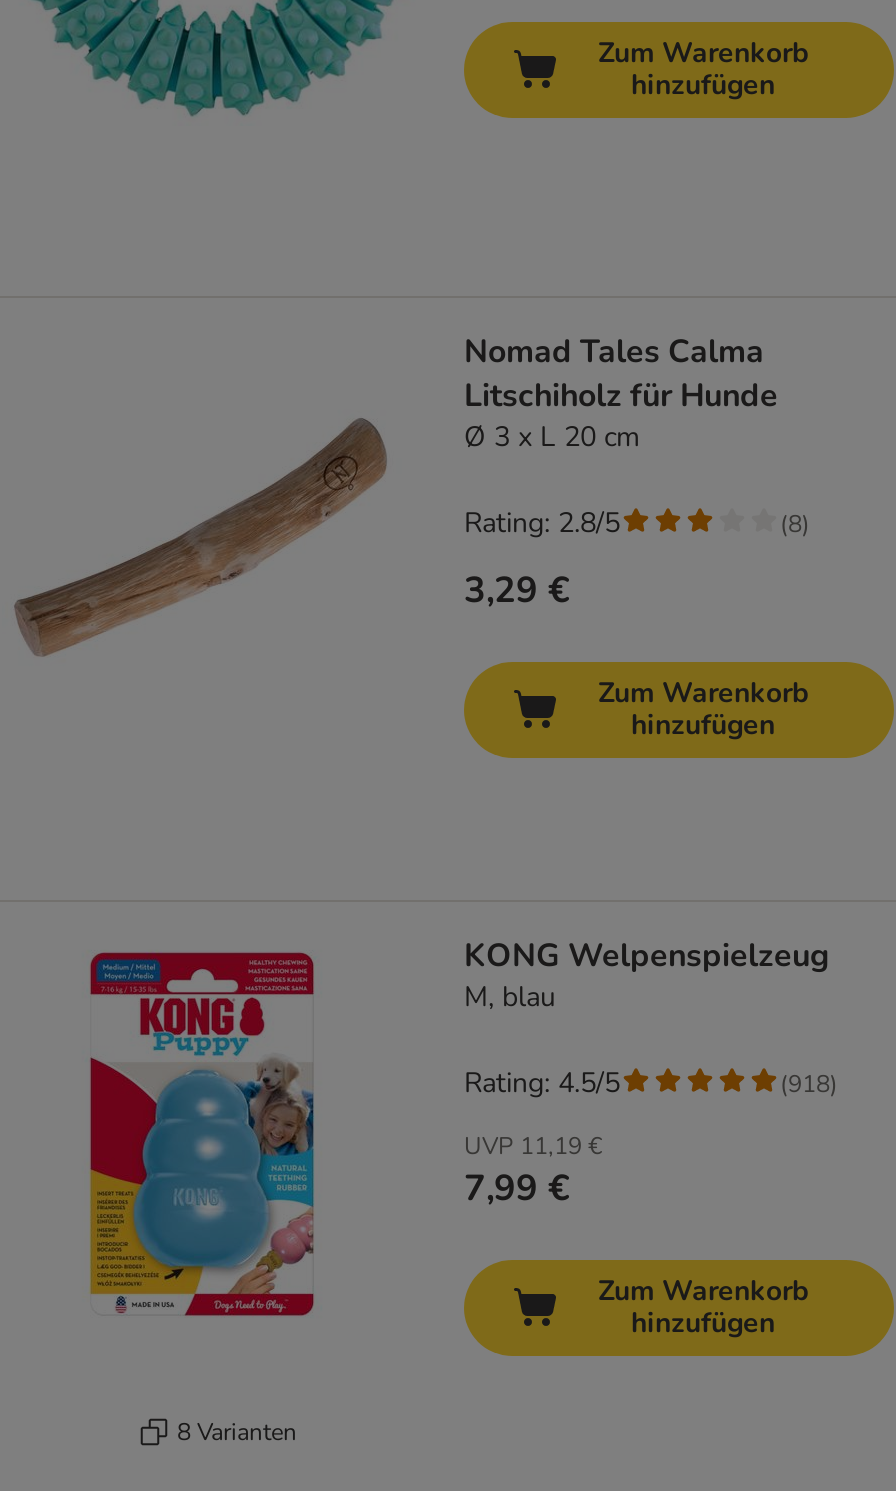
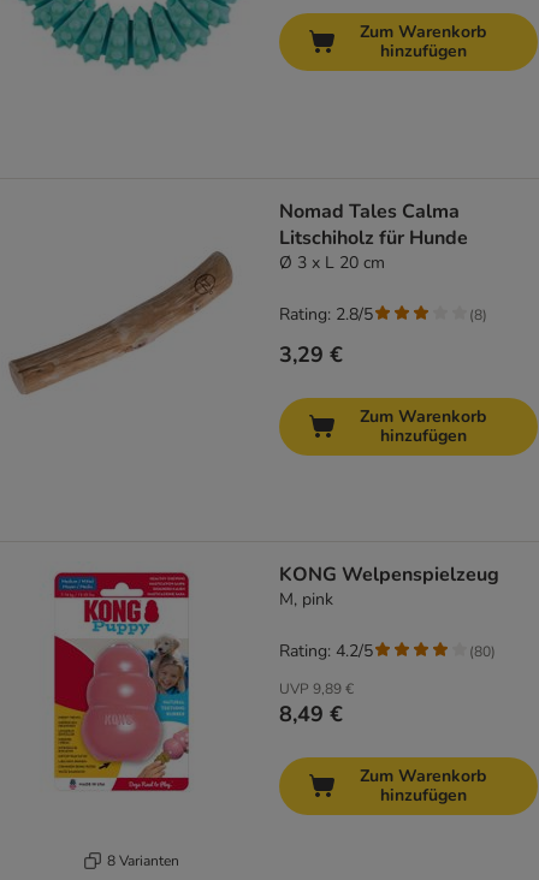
[464,978,556,1016] M, blau -> [279,588,333,611] M, pink
[132,1068,270,1270] [image] -> [81,643,162,763] [image]
[464,1064,620,1102] Rating: 4.5/5 -> [279,640,373,663] Rating: 4.2/5
[780,1067,838,1099] (918) -> [469,641,496,661] (80)
[464,1130,602,1162] UVP 11,19 € -> [279,679,354,699] UVP 9,89 €
[464,1164,570,1212] 7,99 € -> [279,700,343,729] 8,49 €

